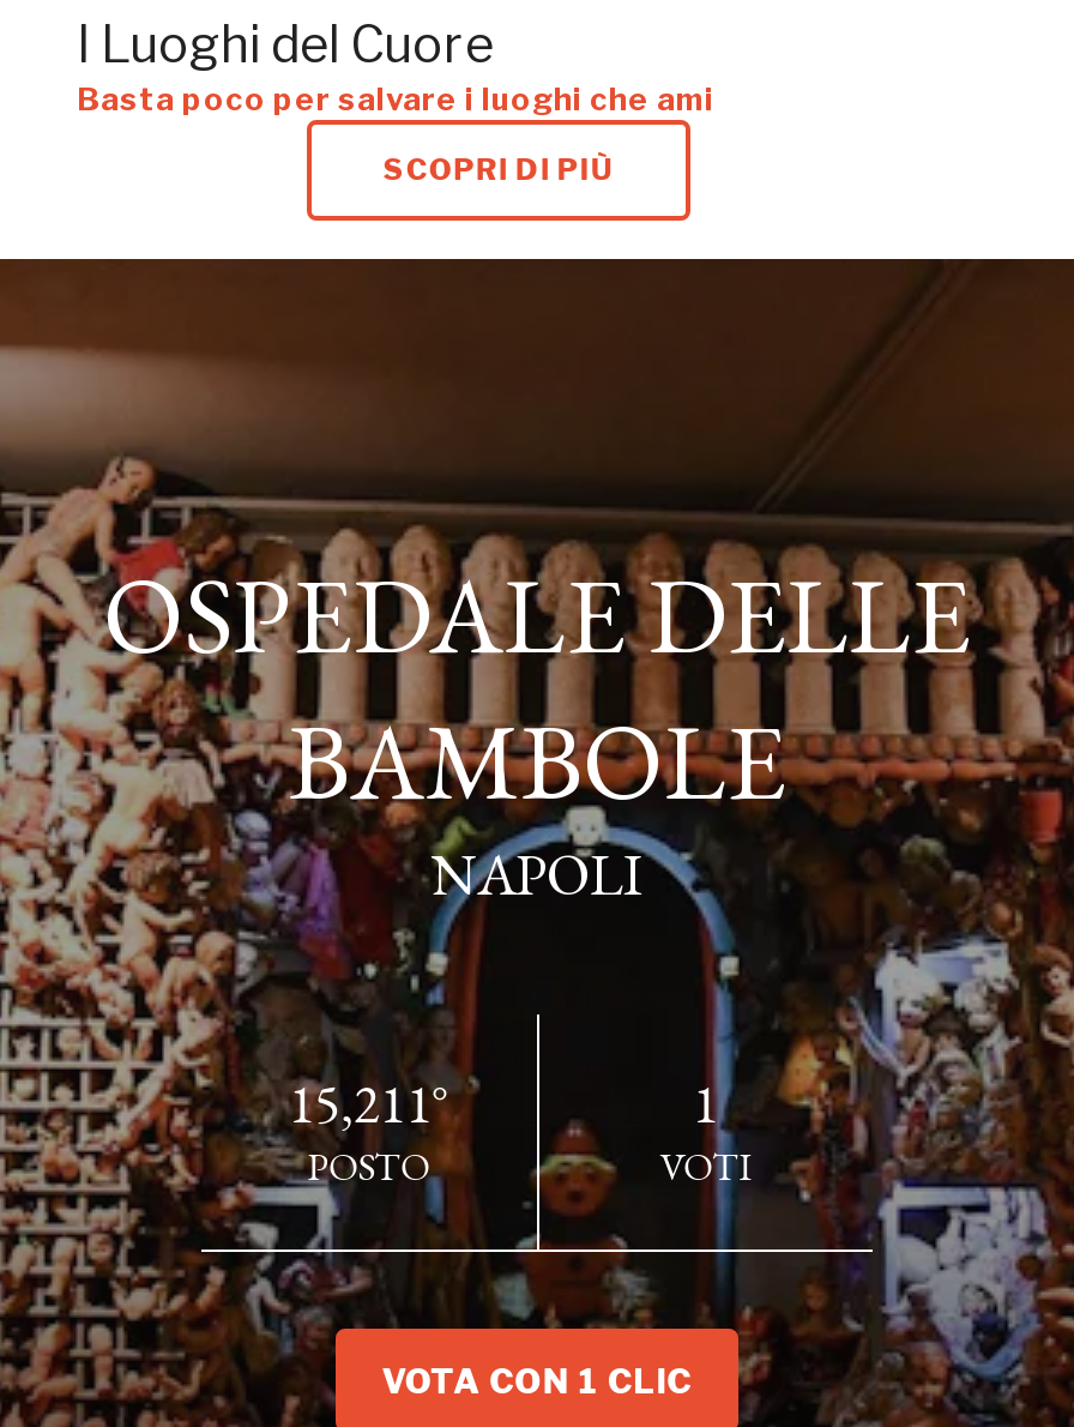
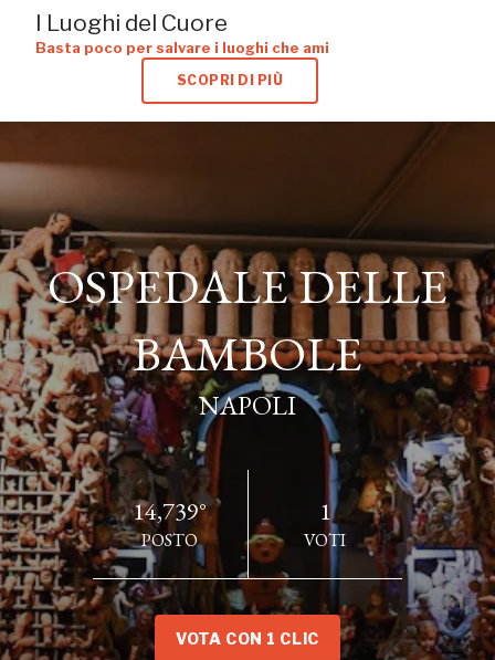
[288,1068,449,1140] 15,211° -> [133,495,207,528] 14,739°

